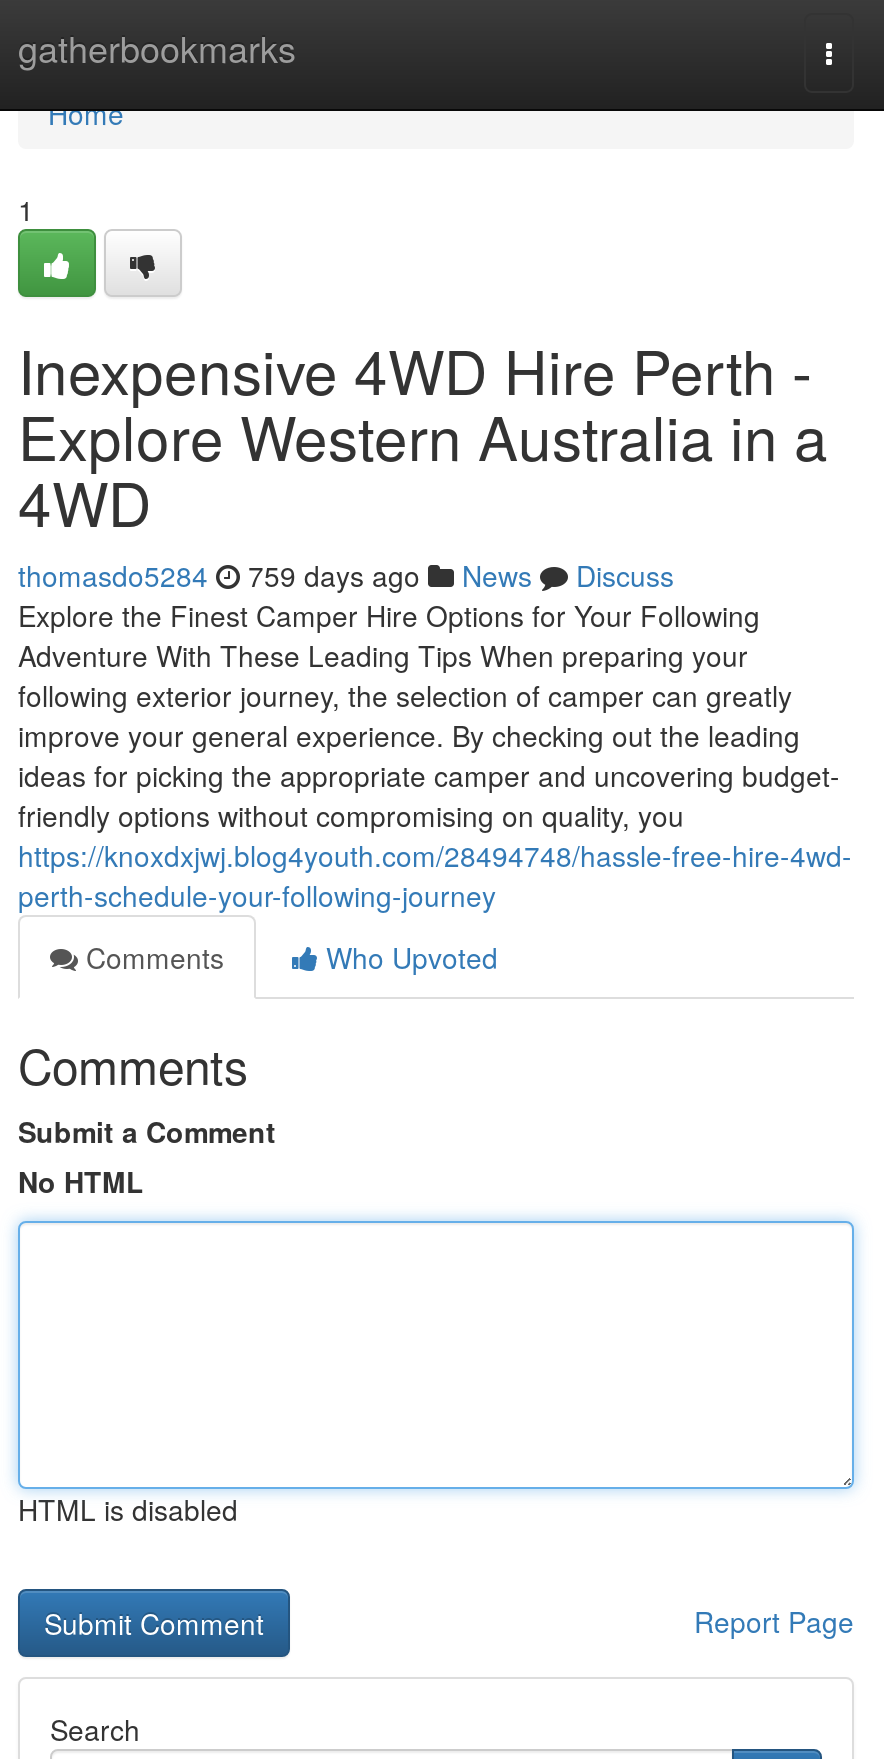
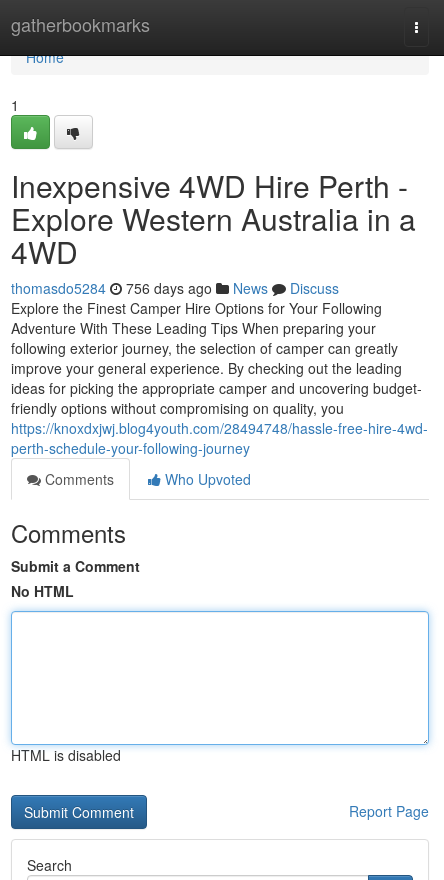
[18,555,674,595] thomasdo5284 759 days ago News Discuss -> [11,278,339,298] thomasdo5284 756 days ago News Discuss

